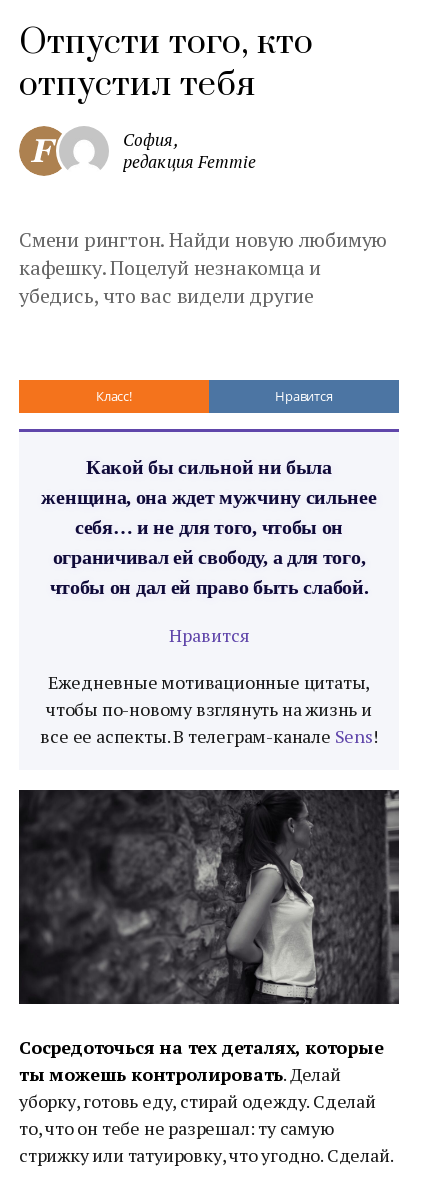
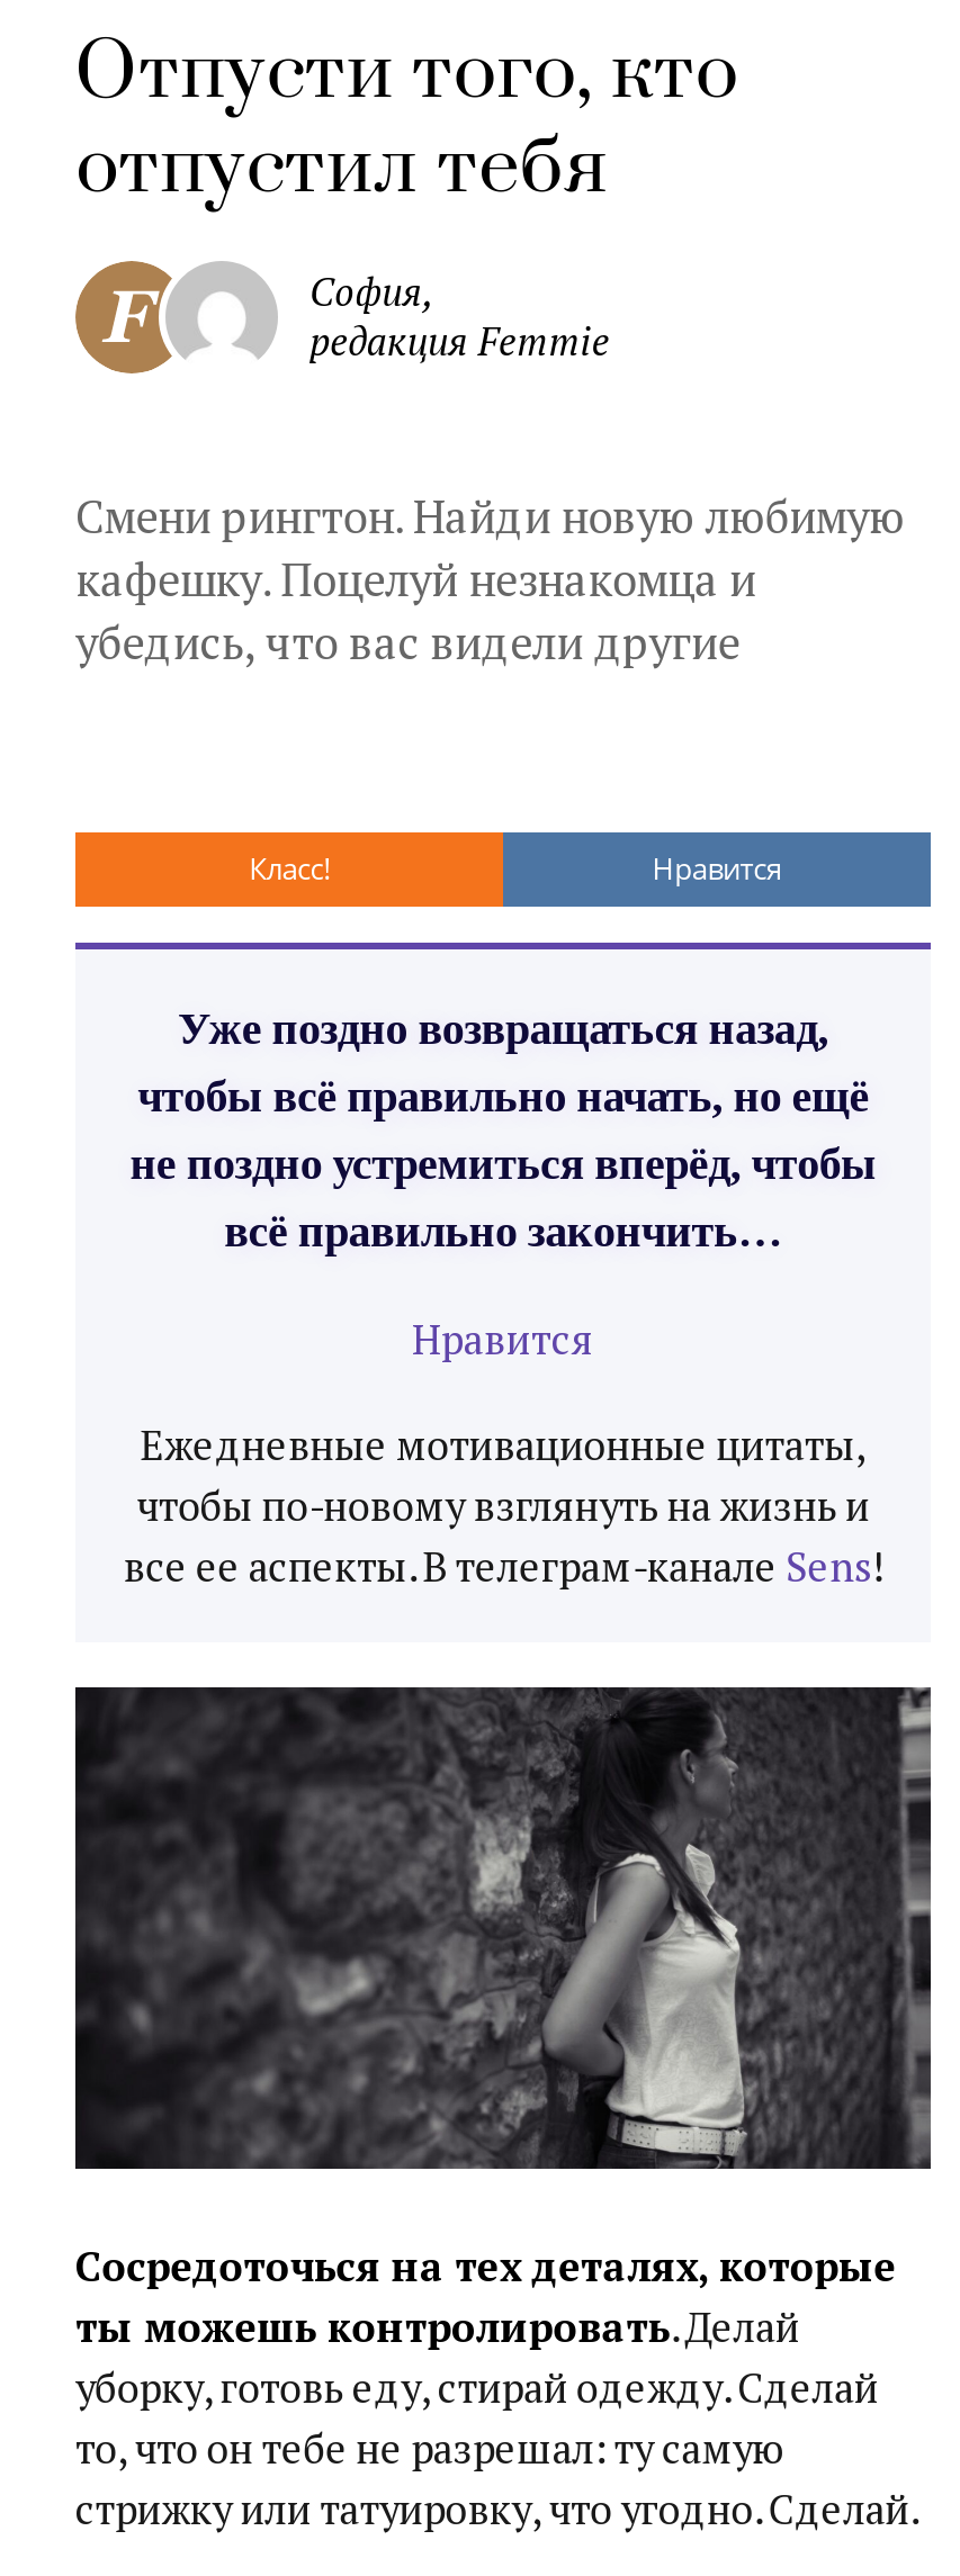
[41,456,376,598] Какой бы сильной ни была | женщина, она ждет мужчину сильнее | себя… и не для того, чтобы он | ограничивал ей свободу, а для того, | чтобы он дал ей право быть слабой. -> [130,1003,876,1255] Уже поздно возвращаться назад, | чтобы всё правильно начать, но ещё | не поздно устремиться вперёд, чтобы | всё правильно закончить…

